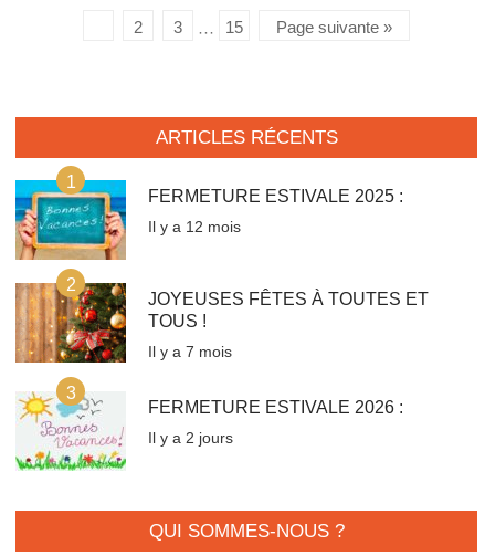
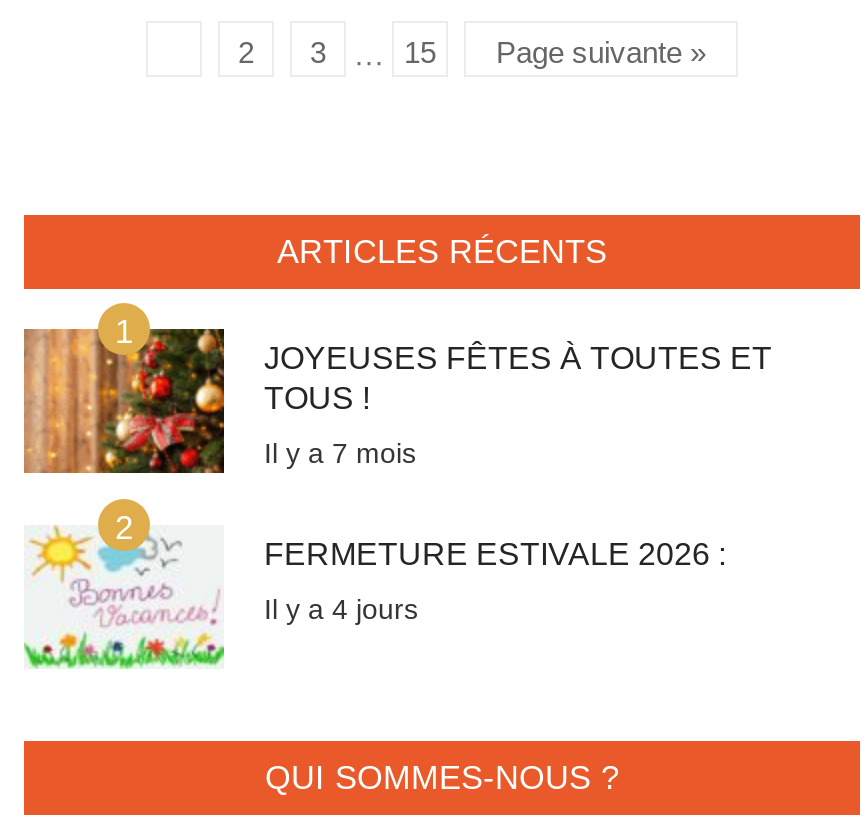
[14,179,403,294] [image] | FERMETURE ESTIVALE 2025 : | Il y a 12 mois | 2 -> none
[66,382,76,402] 3 -> [115,509,133,545] 2
[148,429,233,447] Il y a 2 jours -> [264,593,418,625] Il y a 4 jours

